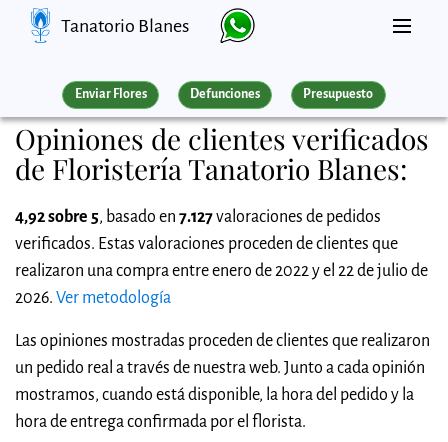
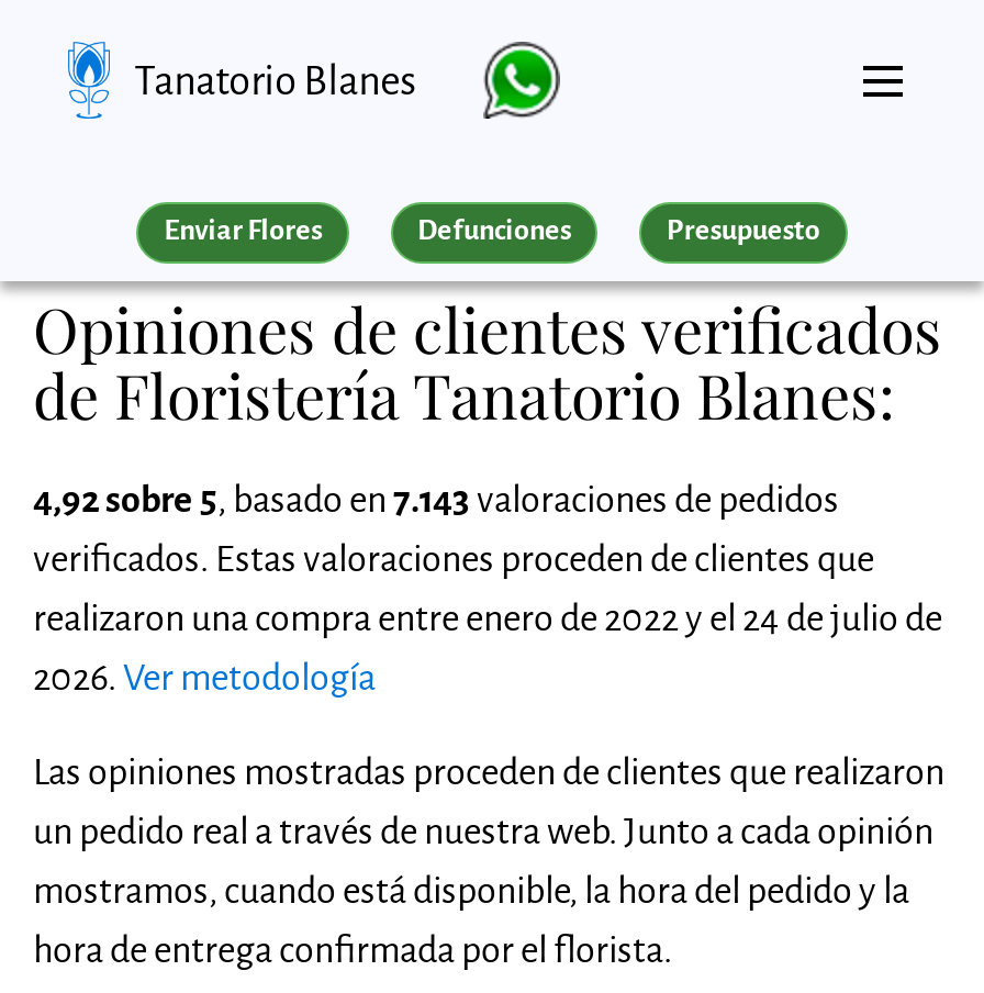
[15,208,381,226] 4,92 sobre 5, basado en 7.127 valoraciones de pedidos -> [33,481,839,521] 4,92 sobre 5, basado en 7.143 valoraciones de pedidos
[15,262,428,280] realizaron una compra entre enero de 2022 y el 22 de julio de -> [33,600,942,639] realizaron una compra entre enero de 2022 y el 24 de julio de

